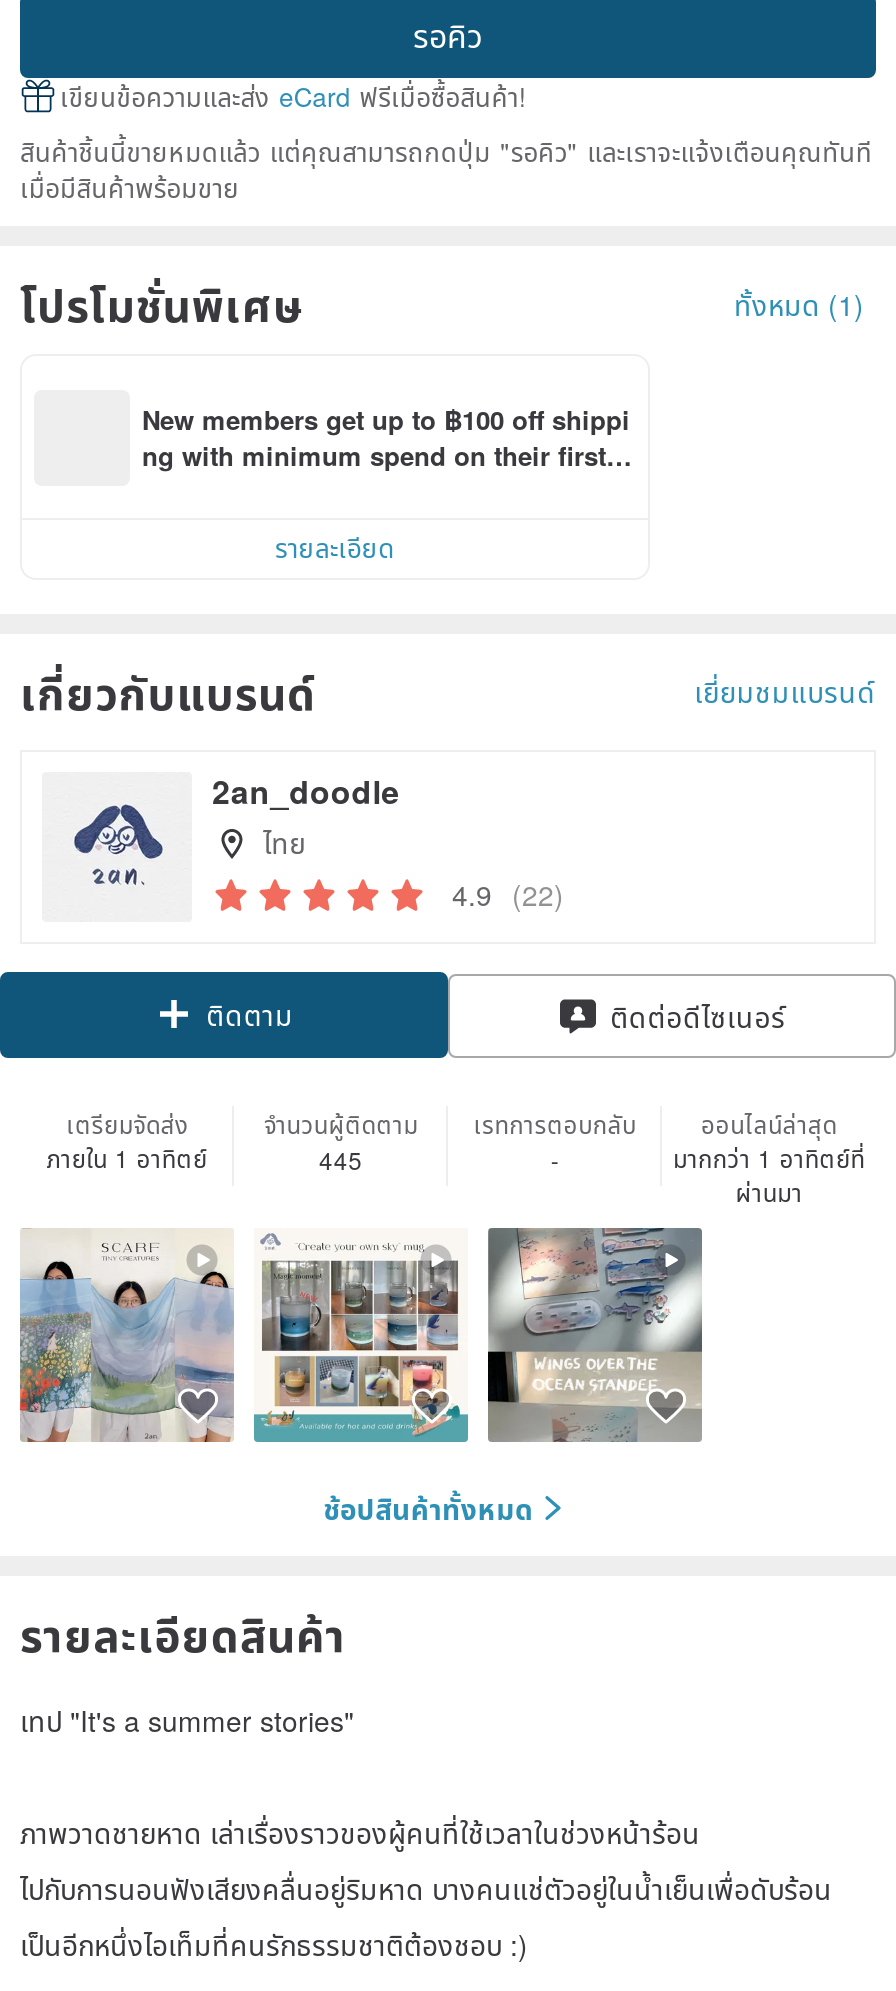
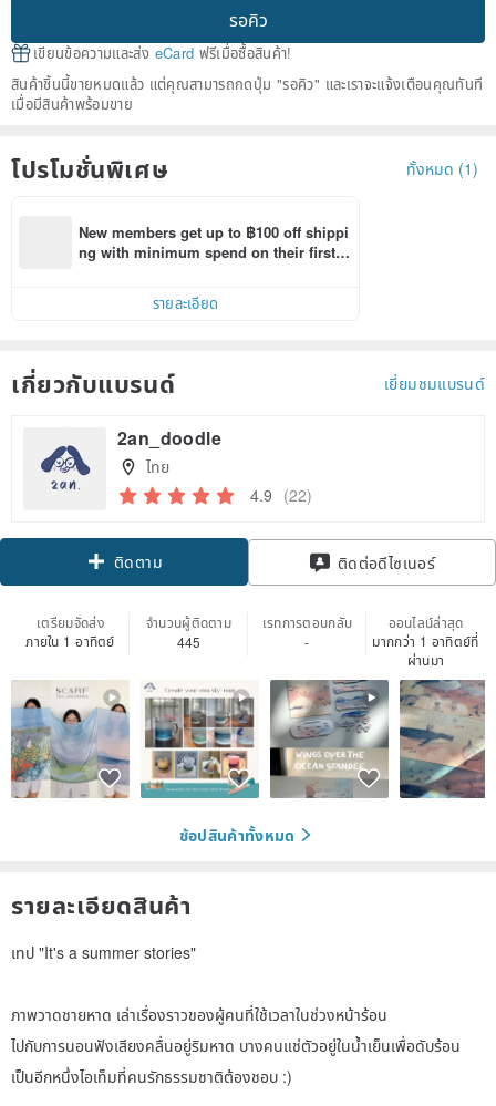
none -> [399,679,486,799] [image]

